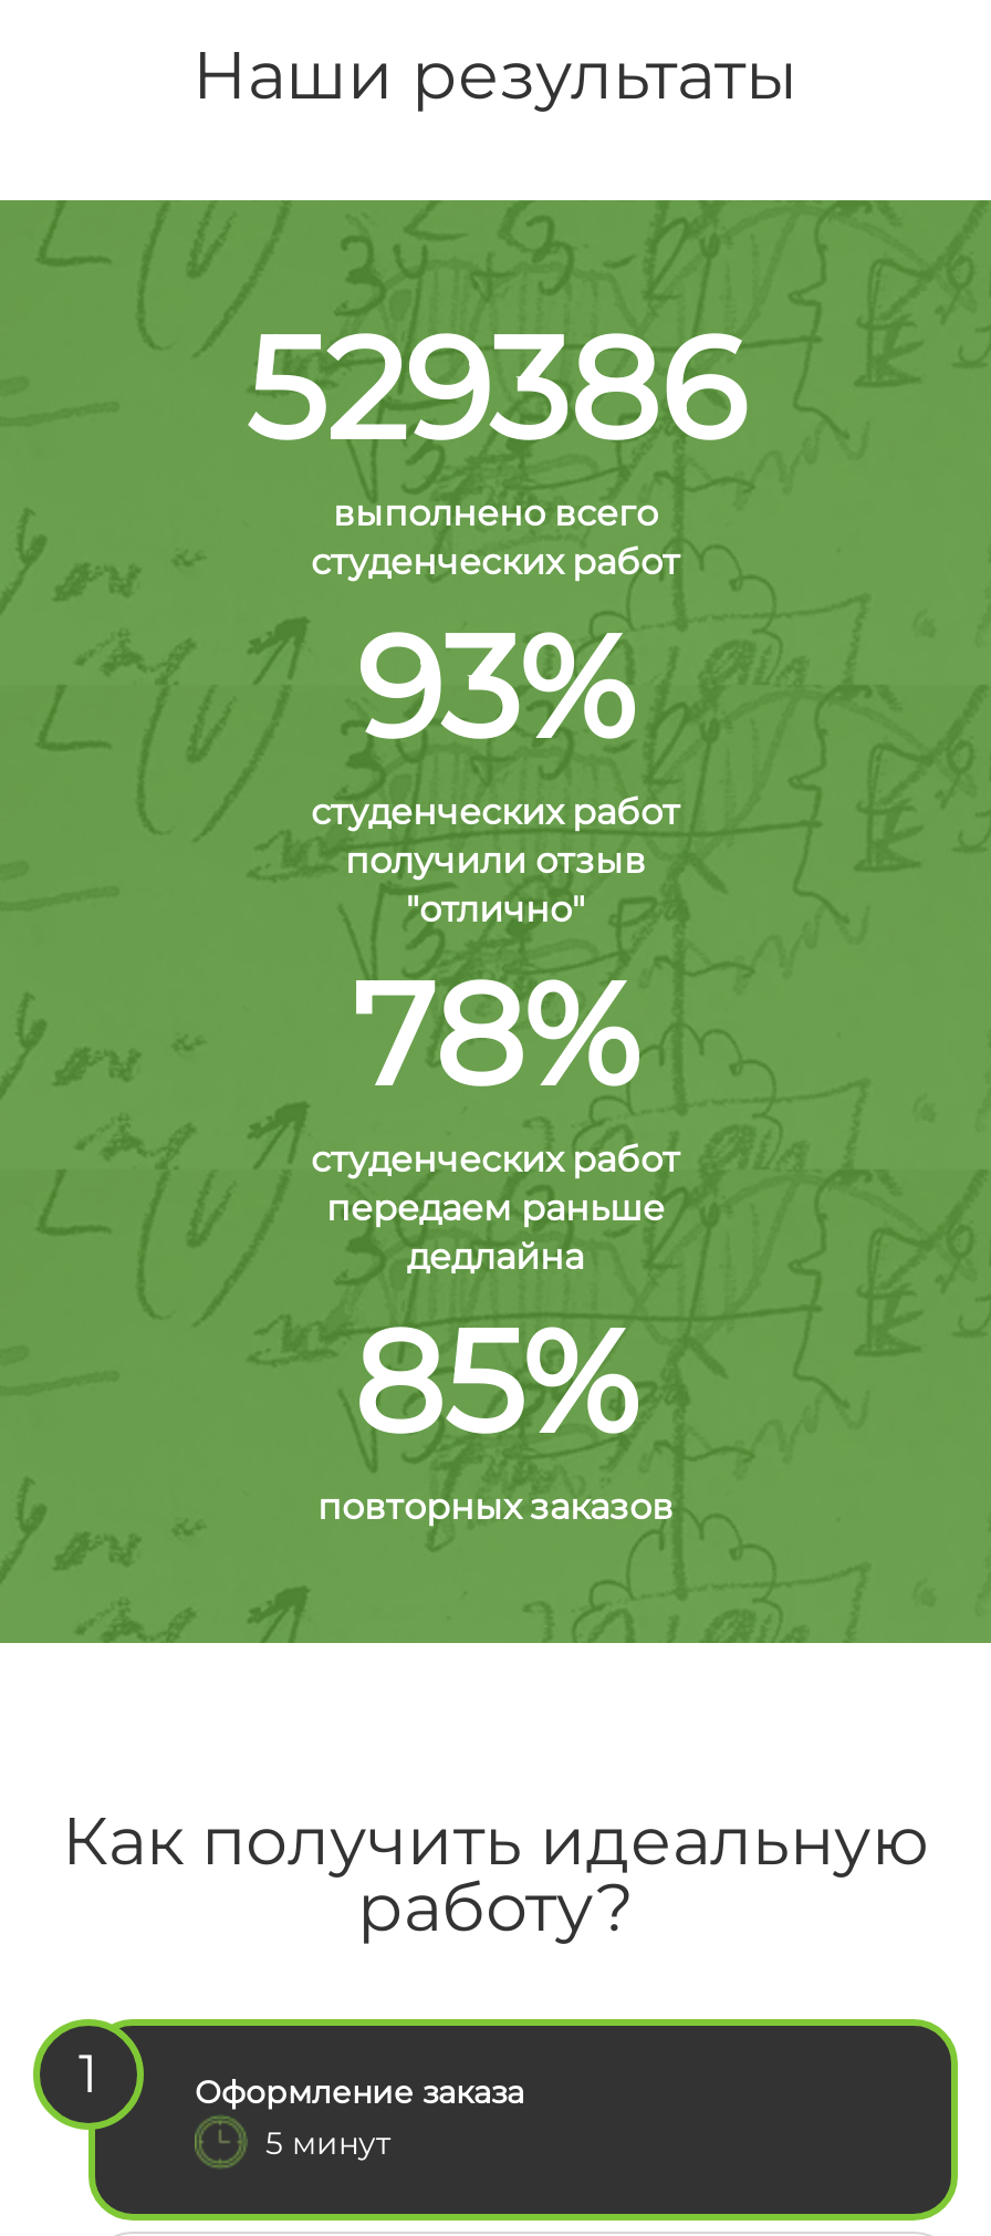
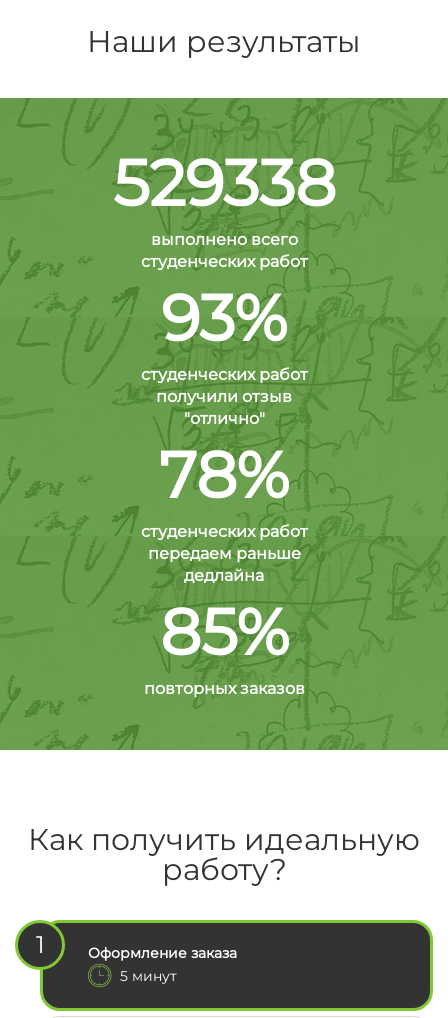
[246,302,745,475] 529386 -> [112,144,335,222] 529338

